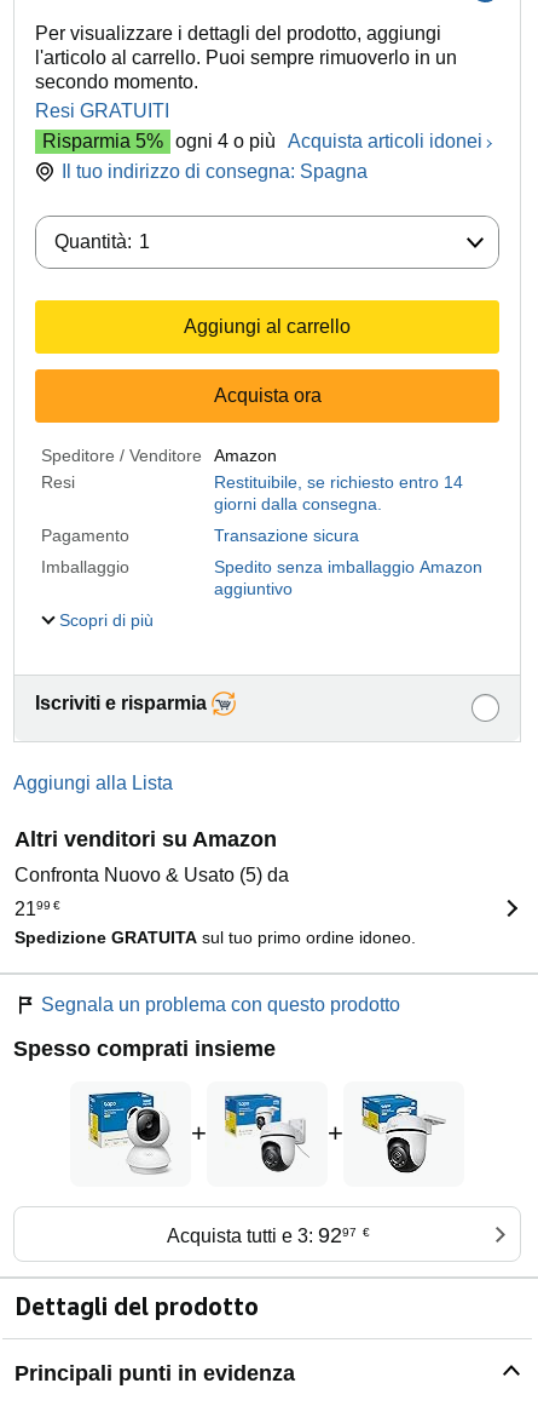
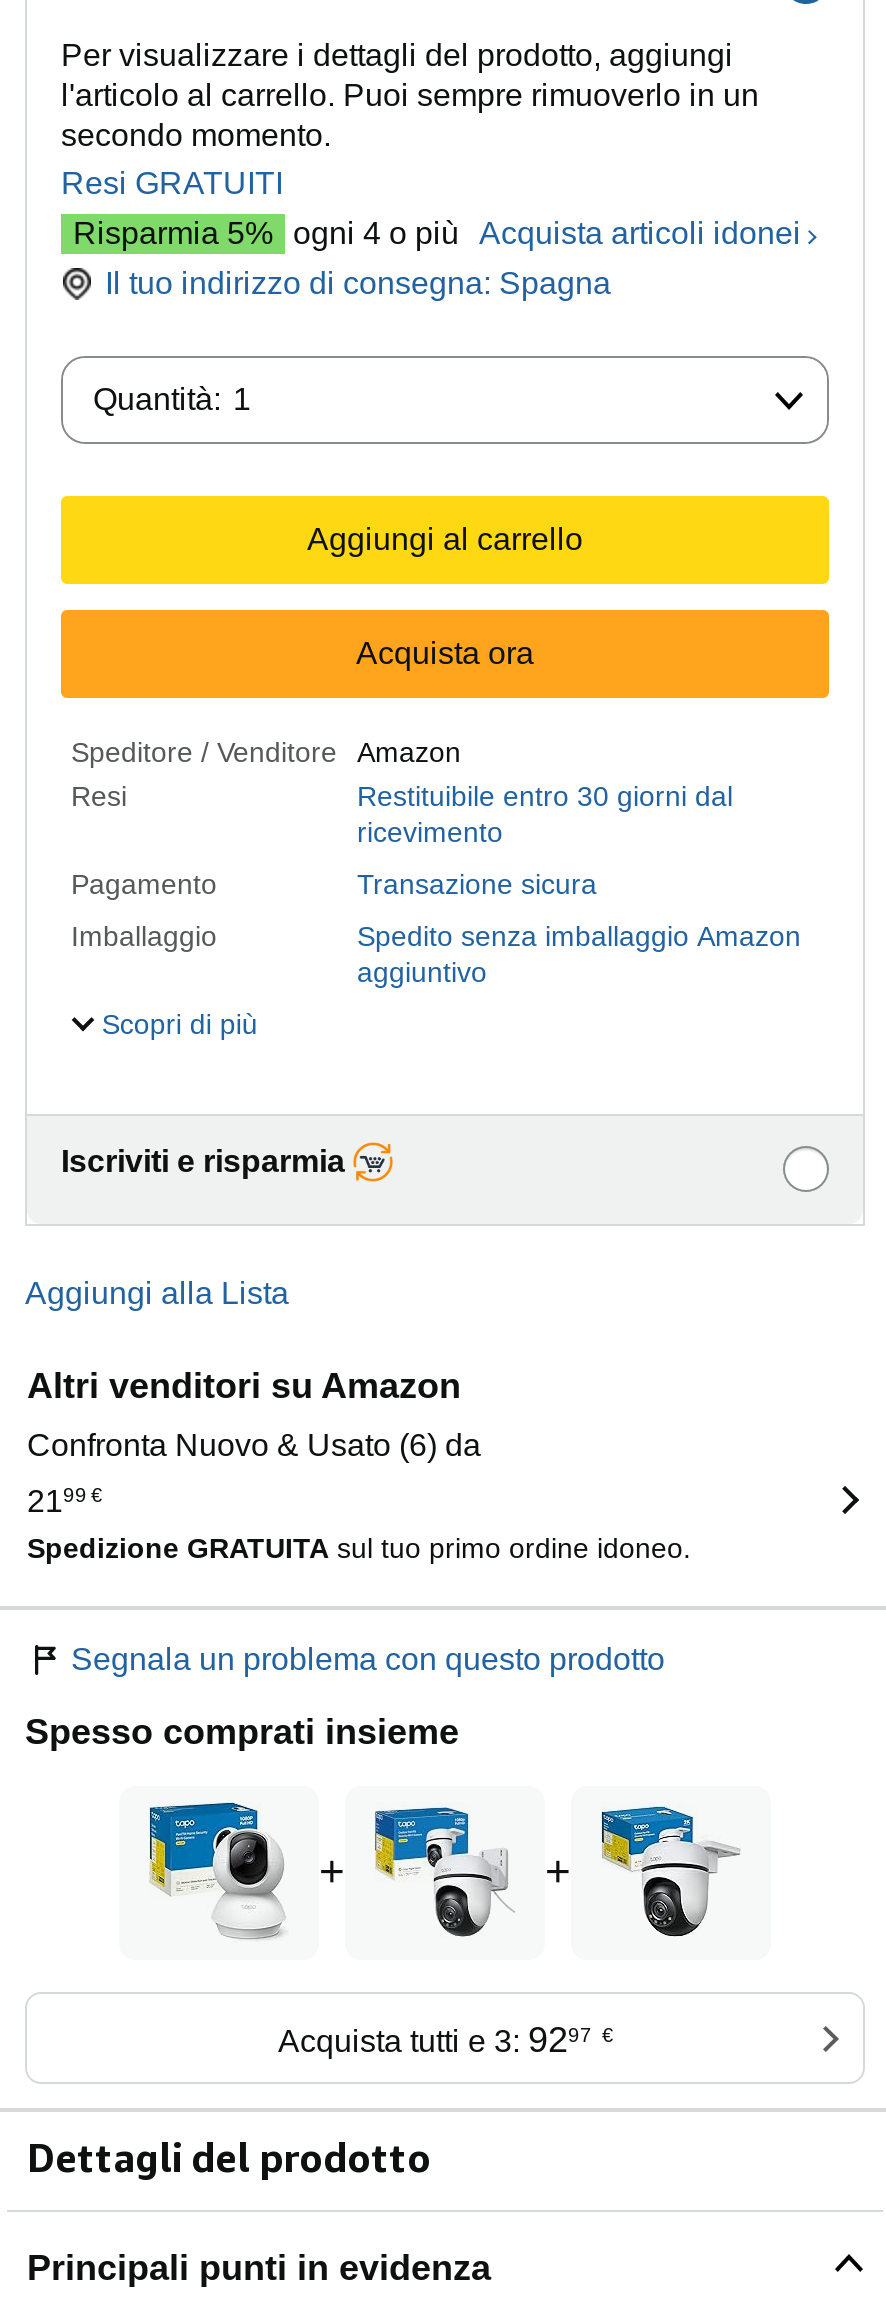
[214,472,463,513] Restituibile, se richiesto entro 14 | giorni dalla consegna. -> [357,780,733,848] Restituibile entro 30 giorni dal | ricevimento
[15,864,289,885] Confronta Nuovo & Usato (5) da -> [27,1428,481,1462] Confronta Nuovo & Usato (6) da

